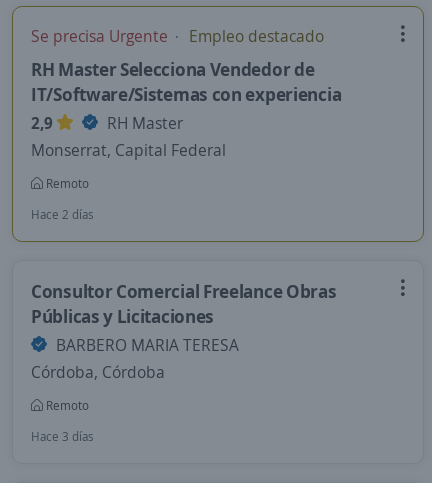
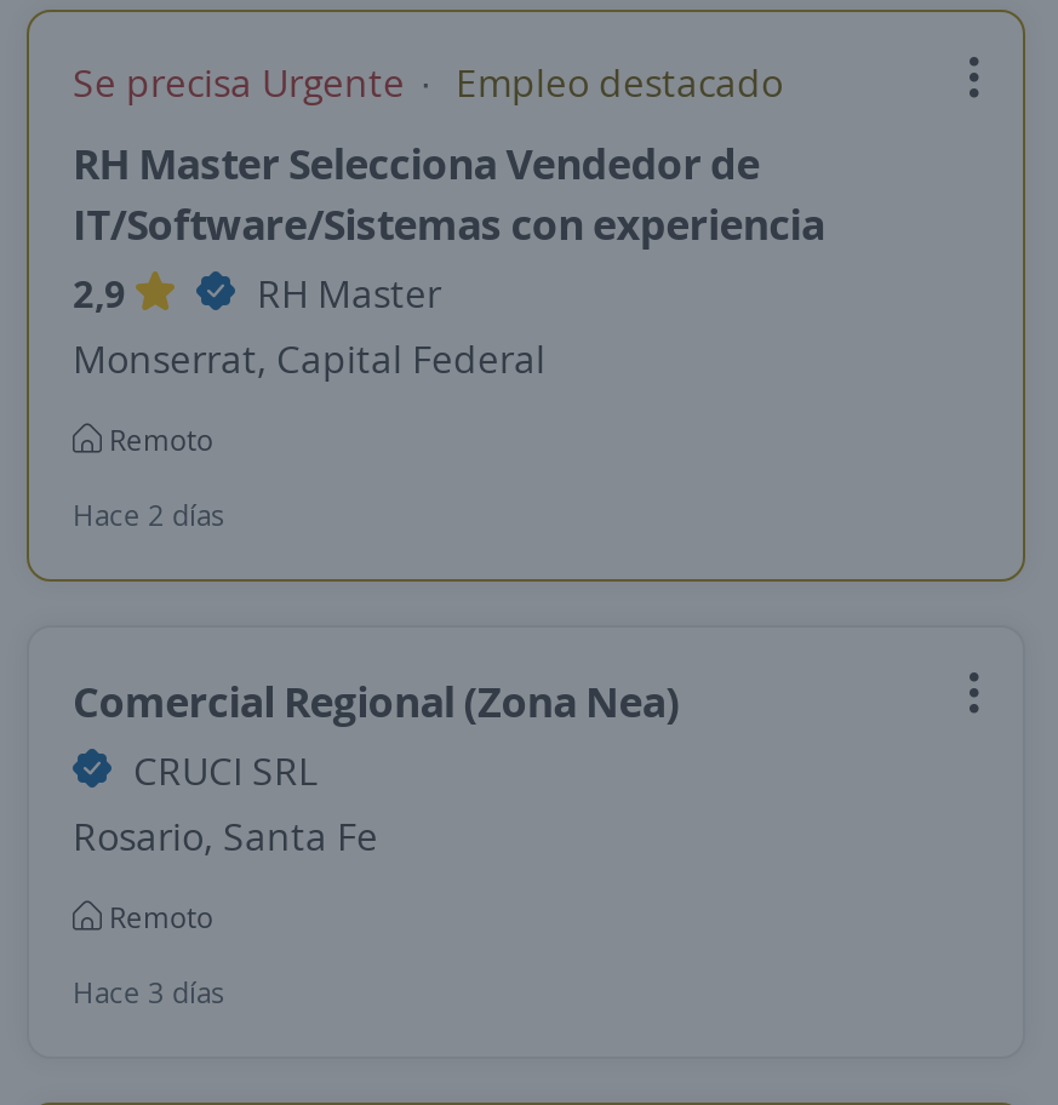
[31,279,336,383] Consultor Comercial Freelance Obras | Públicas y Licitaciones | BARBERO MARIA TERESA | Córdoba, Córdoba -> [73,671,679,863] Comercial Regional (Zona Nea) | CRUCI SRL | Rosario, Santa Fe

